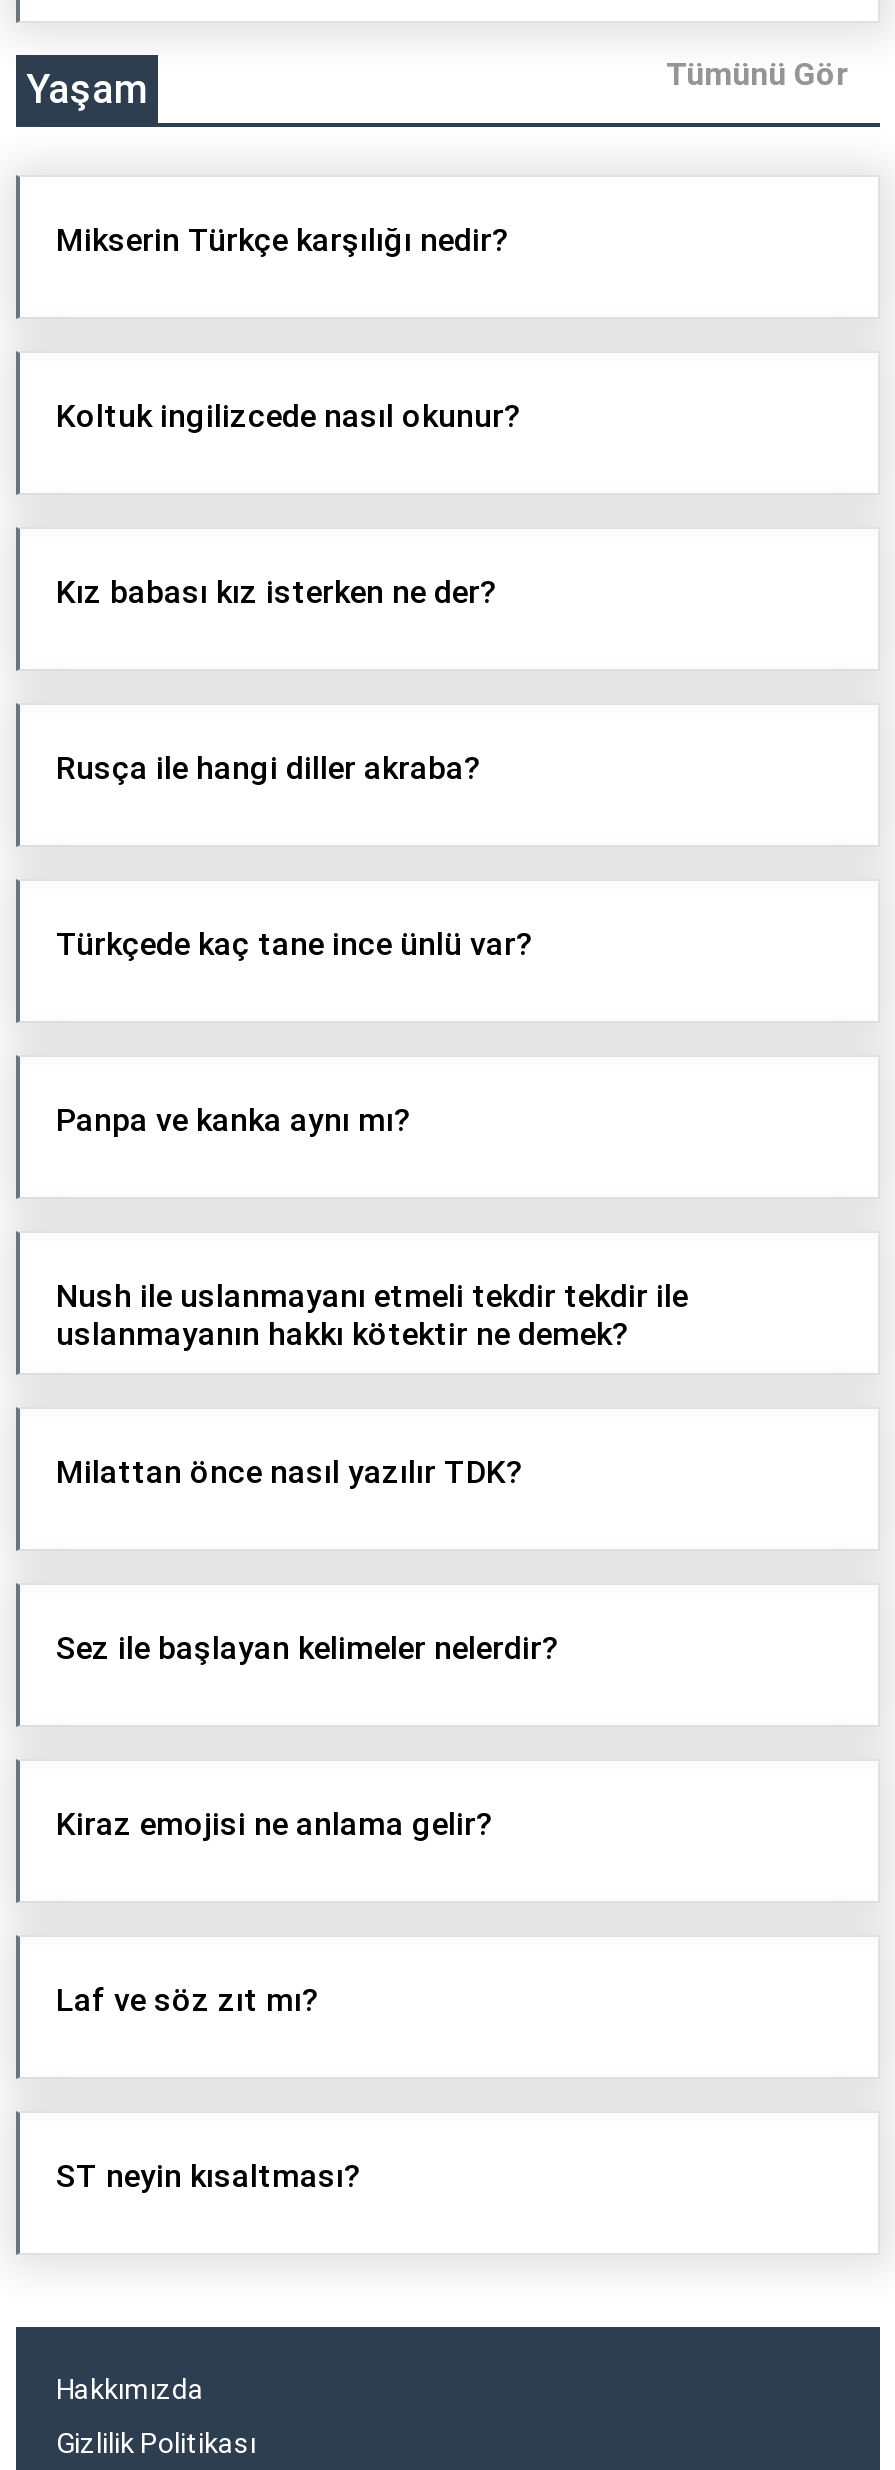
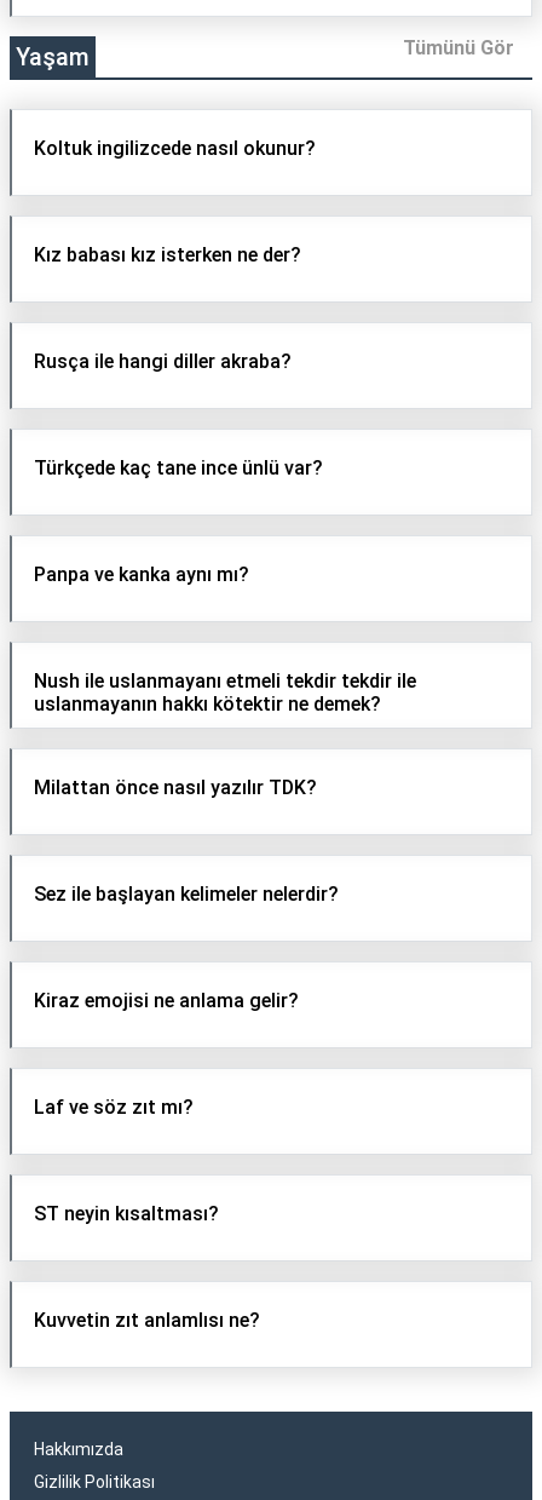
[56,222,510,260] Mikserin Türkçe karşılığı nedir? -> none
moved [56,398,688,2196] -> [34,137,416,1226]: Koltuk ingilizcede nasıl okunur? | Kız babası kız isterken ne der? | Rusça ile hangi diller akraba? | ... | Laf ve söz zıt mı? | ST neyin kısaltması?
none -> [34,1309,260,1332] Kuvvetin zıt anlamlısı ne?

